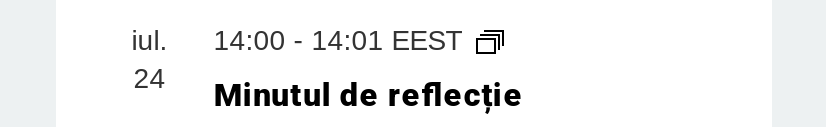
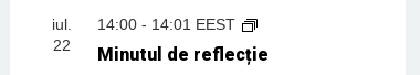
[134,62,524,114] 24 Minutul de reflecție -> [53,36,268,65] 22 Minutul de reflecție

